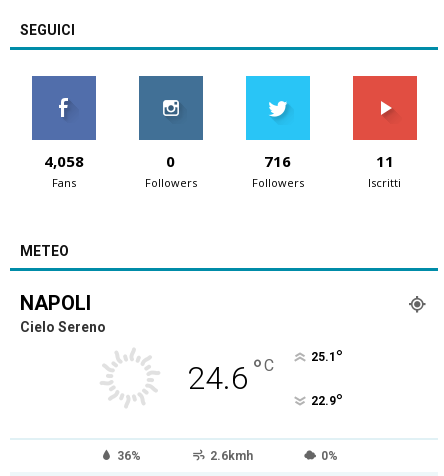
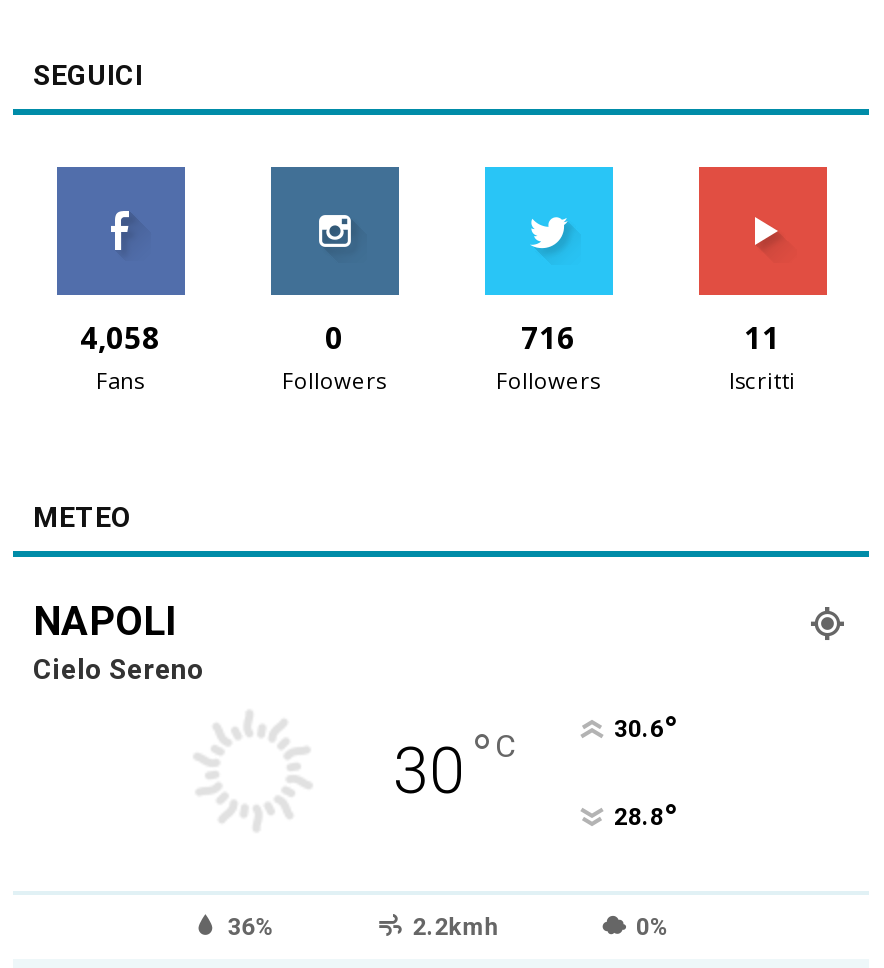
[310,347,342,368] 25.1° -> [614,709,678,751] 30.6°
[187,353,274,397] 24.6 °C -> [393,721,515,809] 30 °C
[310,391,342,412] 22.9° -> [614,797,678,839] 28.8°
[210,449,253,463] 2.6kmh -> [413,913,499,941] 2.2kmh

